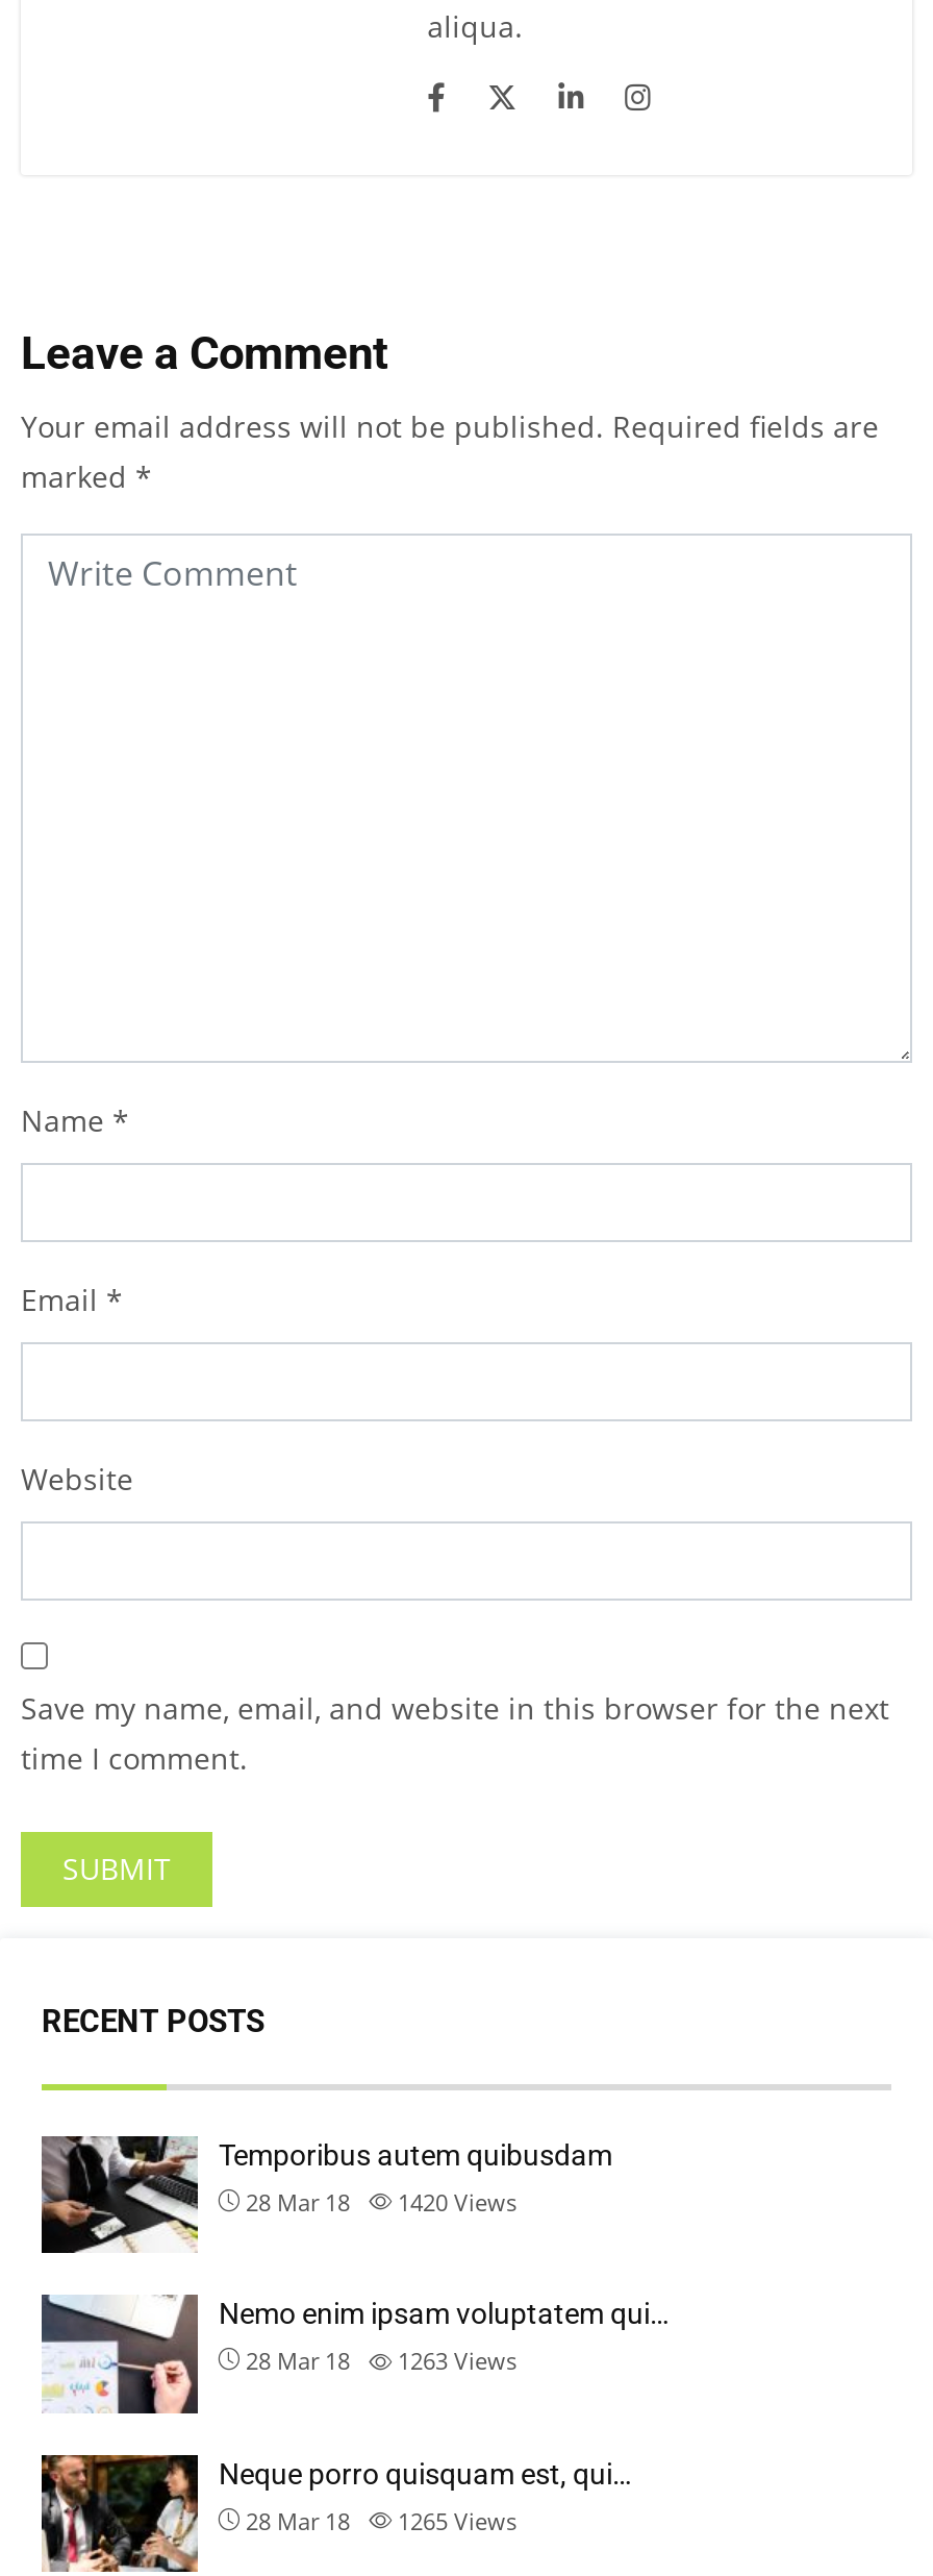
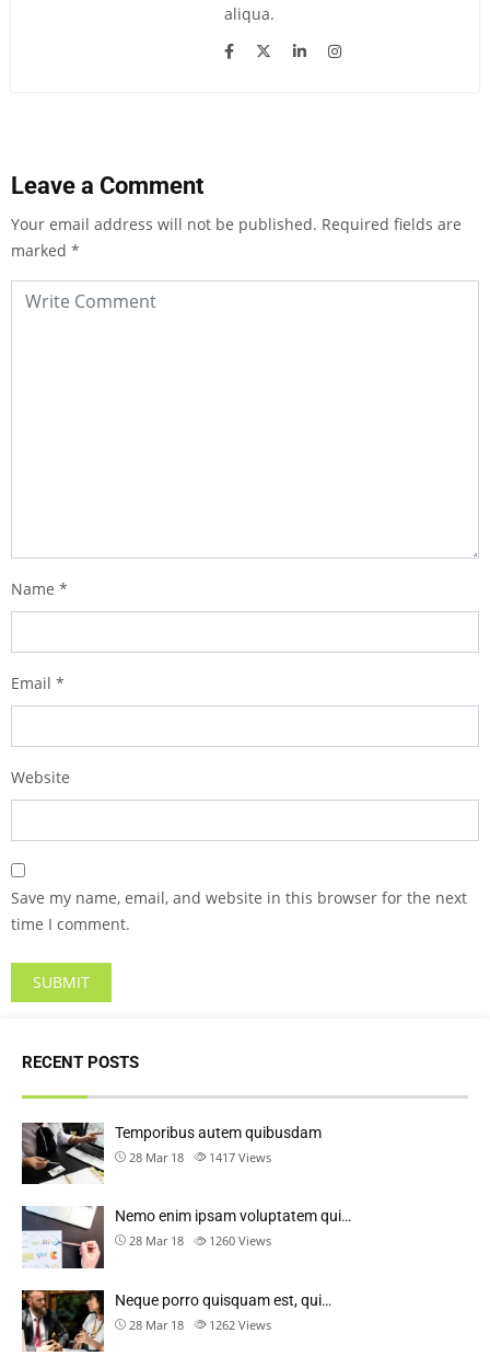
[246,2186,516,2218] 28 Mar 18 1420 Views -> [129,1149,271,1166] 28 Mar 18 1417 Views
[246,2345,516,2377] 28 Mar 18 1263 Views -> [129,1233,271,1249] 28 Mar 18 1260 Views
[246,2504,516,2536] 28 Mar 18 1265 Views -> [129,1316,271,1333] 28 Mar 18 1262 Views

